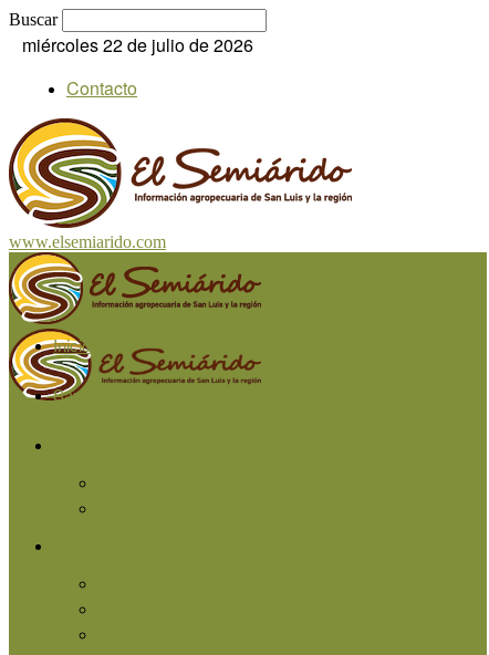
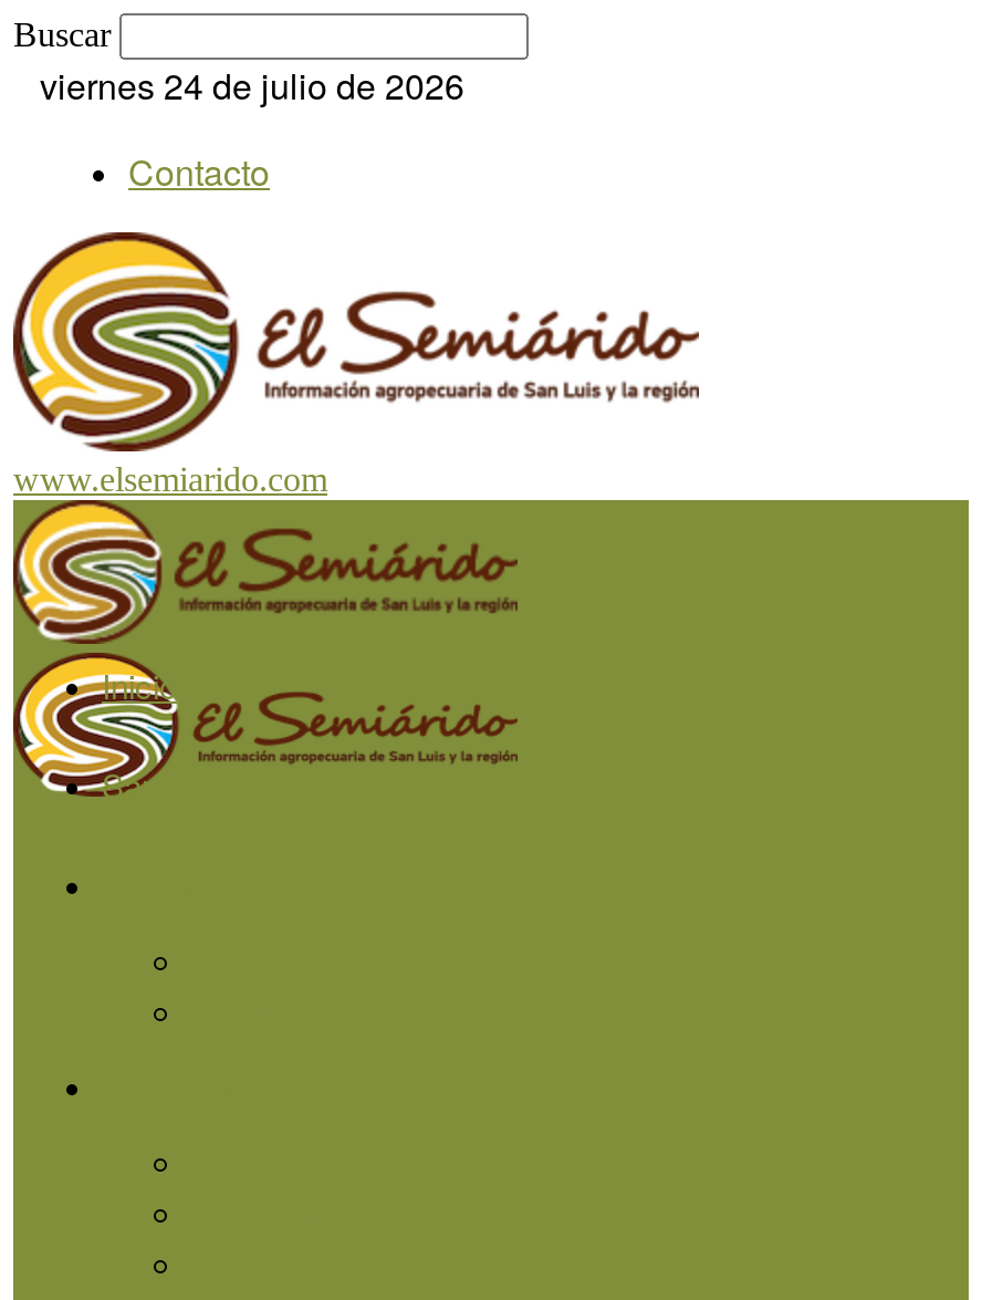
[22,32,253,58] miércoles 22 de julio de 2026 -> [40,60,464,111] viernes 24 de julio de 2026

